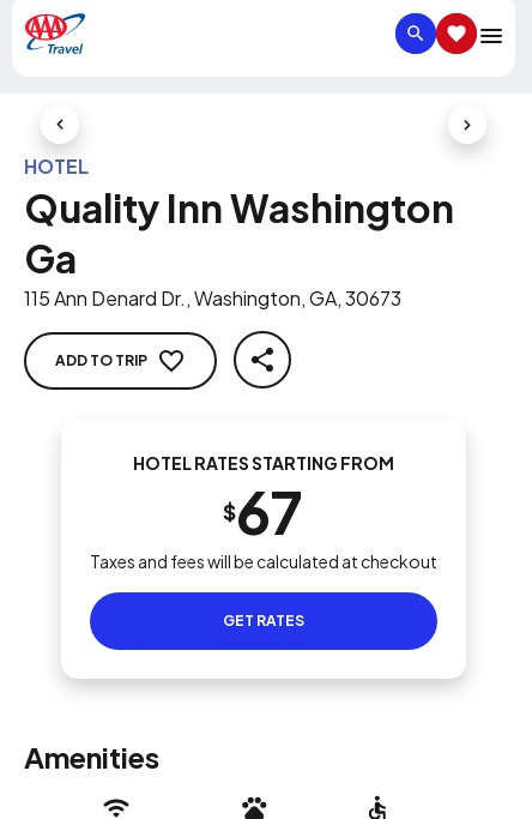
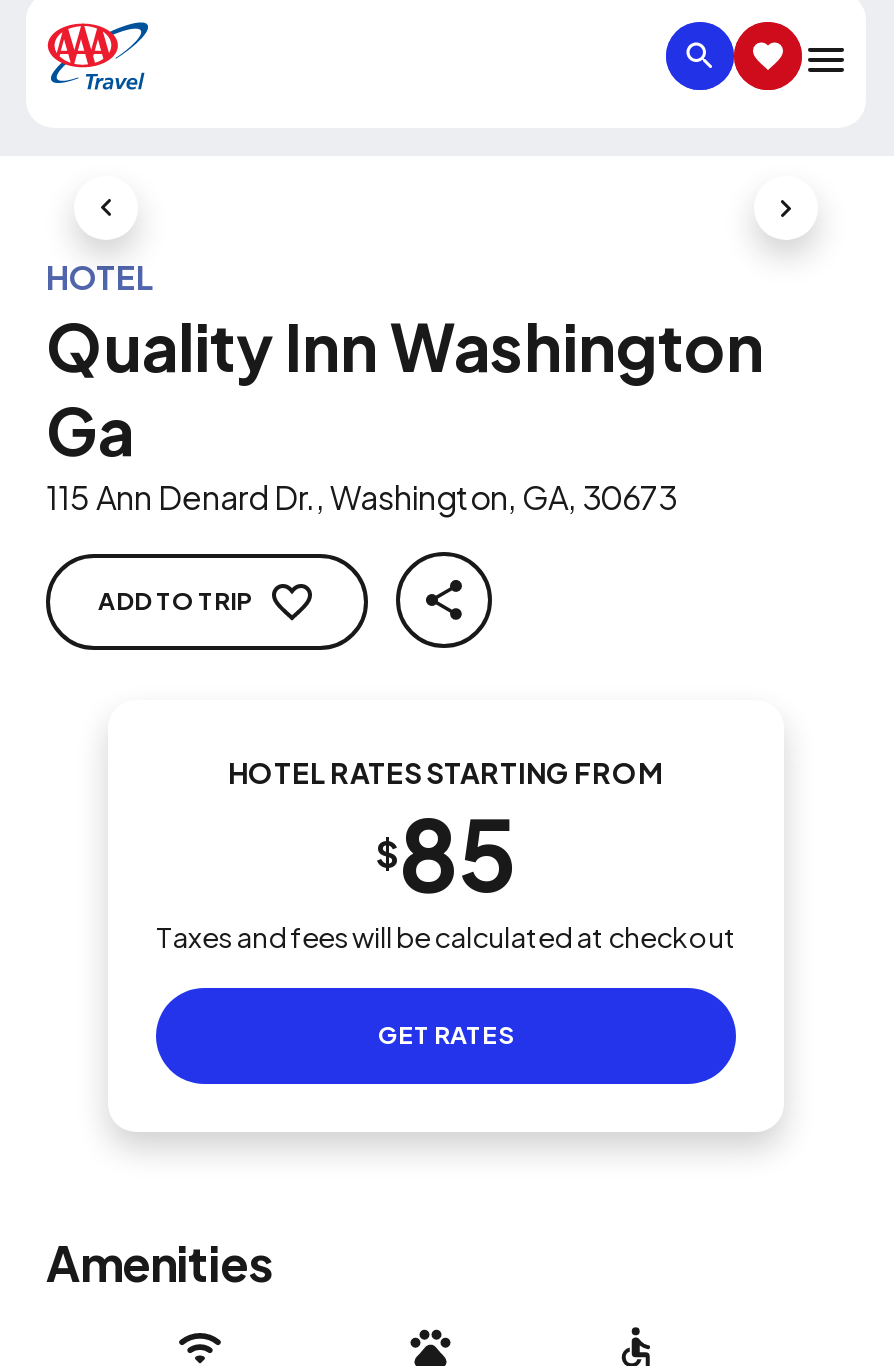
[223,475,304,548] $67 -> [376,792,516,914] $85

